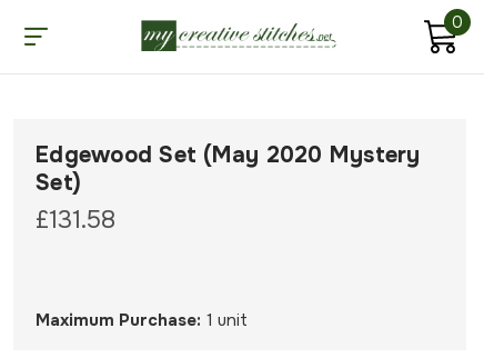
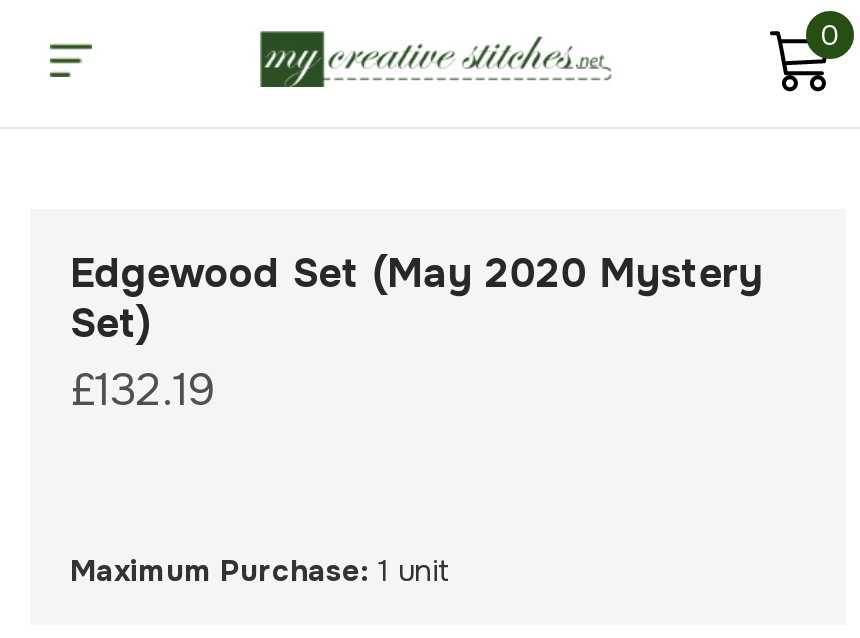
[36,205,115,236] £131.58 -> [70,364,214,420] £132.19

